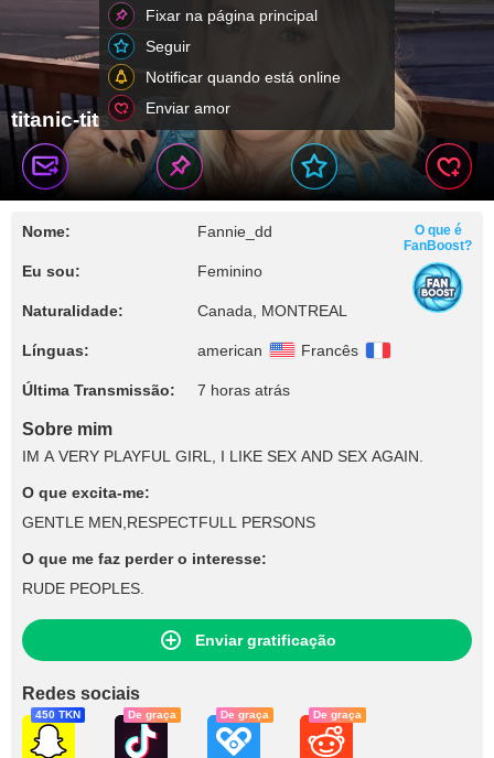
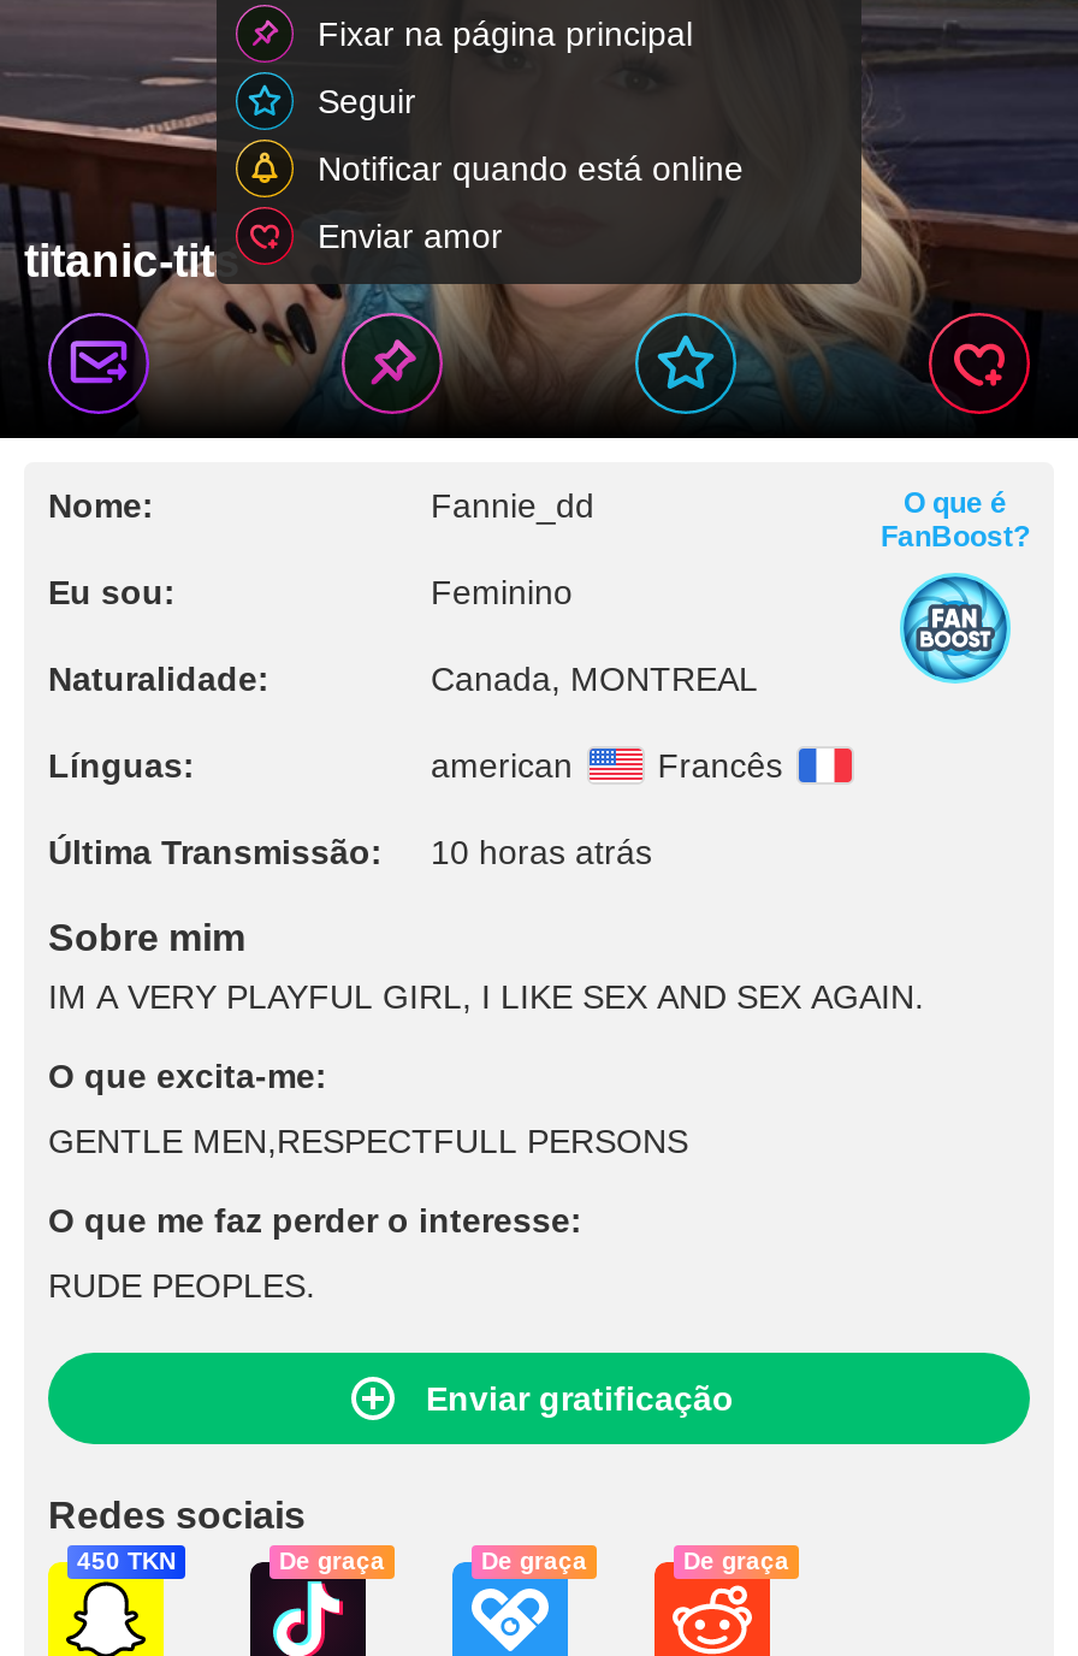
[22,381,290,399] Última Transmissão: 7 horas atrás -> [48,833,652,871] Última Transmissão: 10 horas atrás

